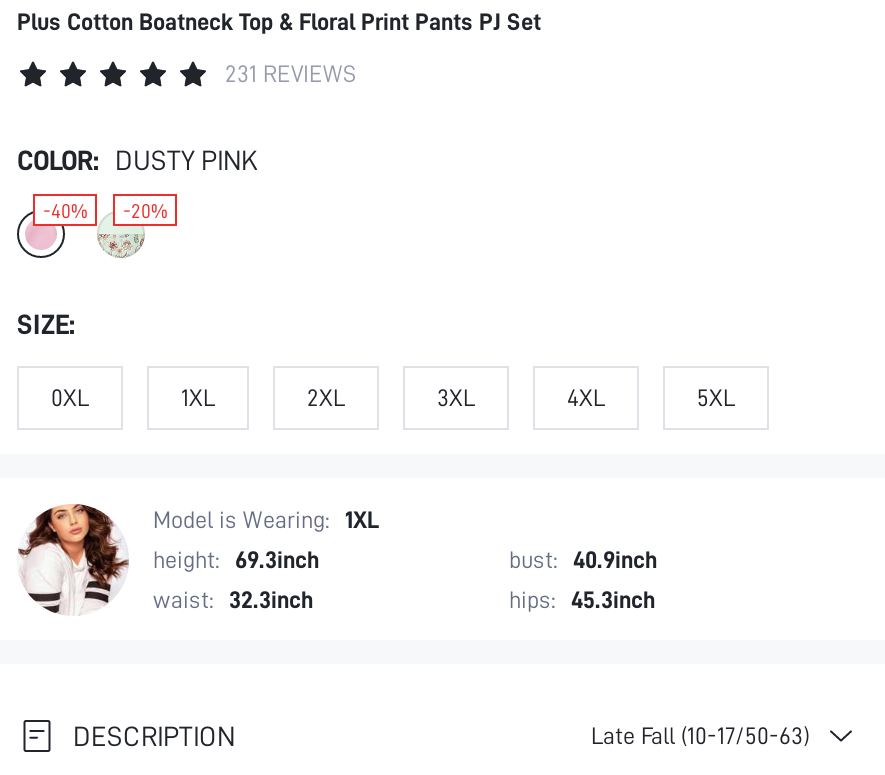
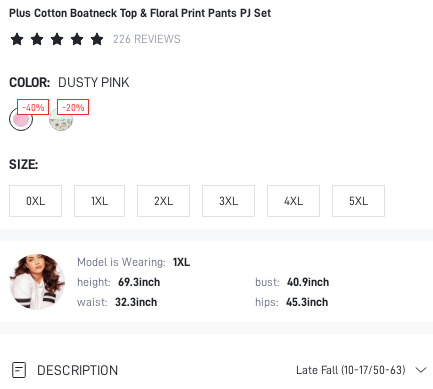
[225,61,357,89] 231 REVIEWS -> [113,32,181,46] 226 REVIEWS

